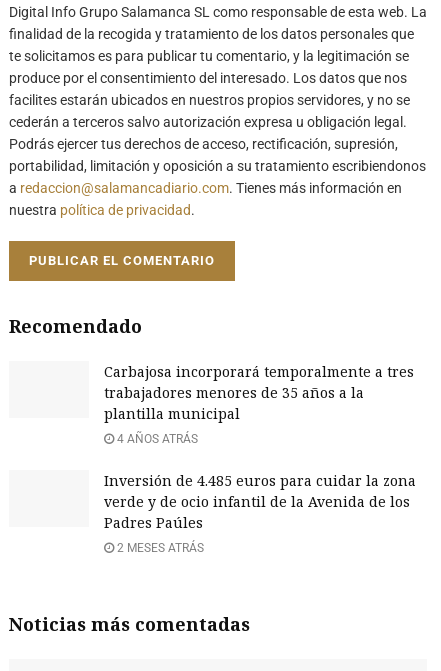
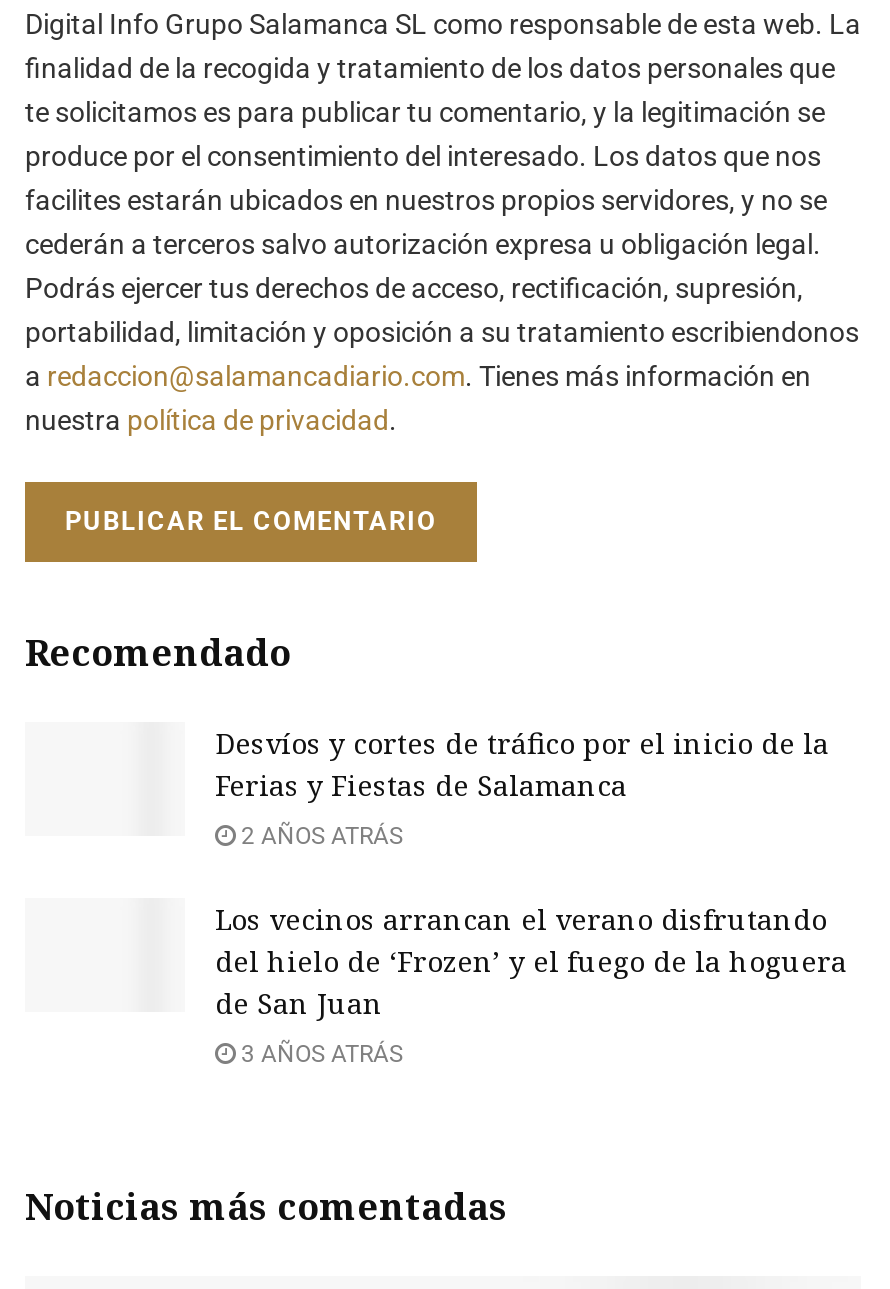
[104,362,414,423] Carbajosa incorporará temporalmente a tres | trabajadores menores de 35 años a la | plantilla municipal -> [215,724,829,804] Desvíos y cortes de tráfico por el inicio de la | Ferias y Fiestas de Salamanca
[114,432,198,446] 4 AÑOS ATRÁS -> [235,822,403,850] 2 AÑOS ATRÁS
[104,471,416,532] Inversión de 4.485 euros para cuidar la zona | verde y de ocio infantil de la Avenida de los | Padres Paúles -> [215,900,847,1022] Los vecinos arrancan el verano disfrutando | del hielo de ‘Frozen’ y el fuego de la hoguera | de San Juan
[114,541,204,555] 2 MESES ATRÁS -> [235,1040,403,1068] 3 AÑOS ATRÁS

